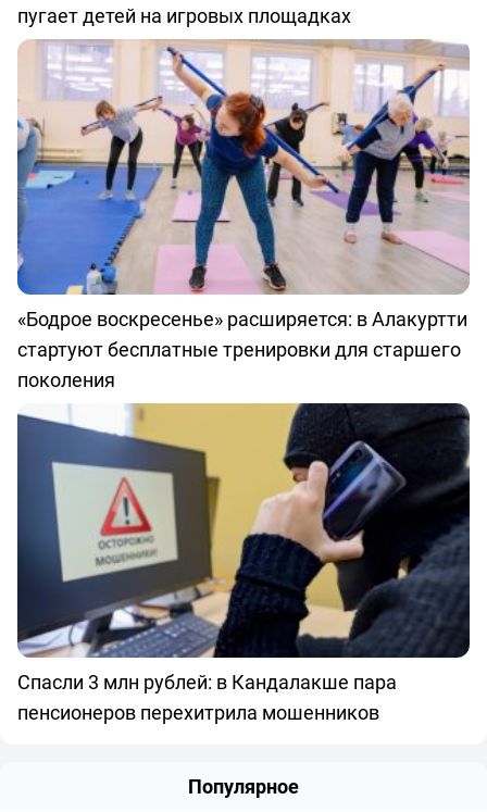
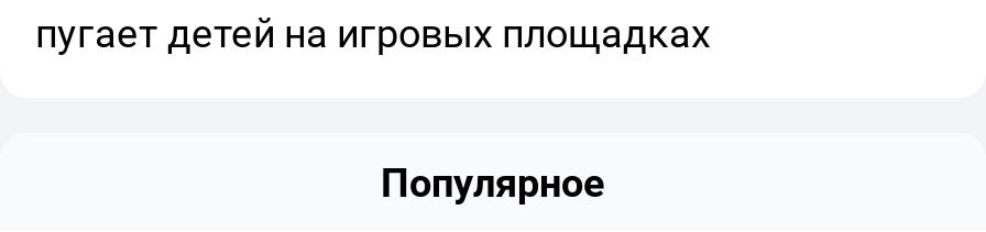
[16,38,471,392] [image] | «Бодрое воскресенье» расширяется: в Алакуртти | стартуют бесплатные тренировки для старшего | поколения -> none
[16,402,471,725] [image] | Спасли 3 млн рублей: в Кандалакше пара | пенсионеров перехитрила мошенников -> none

